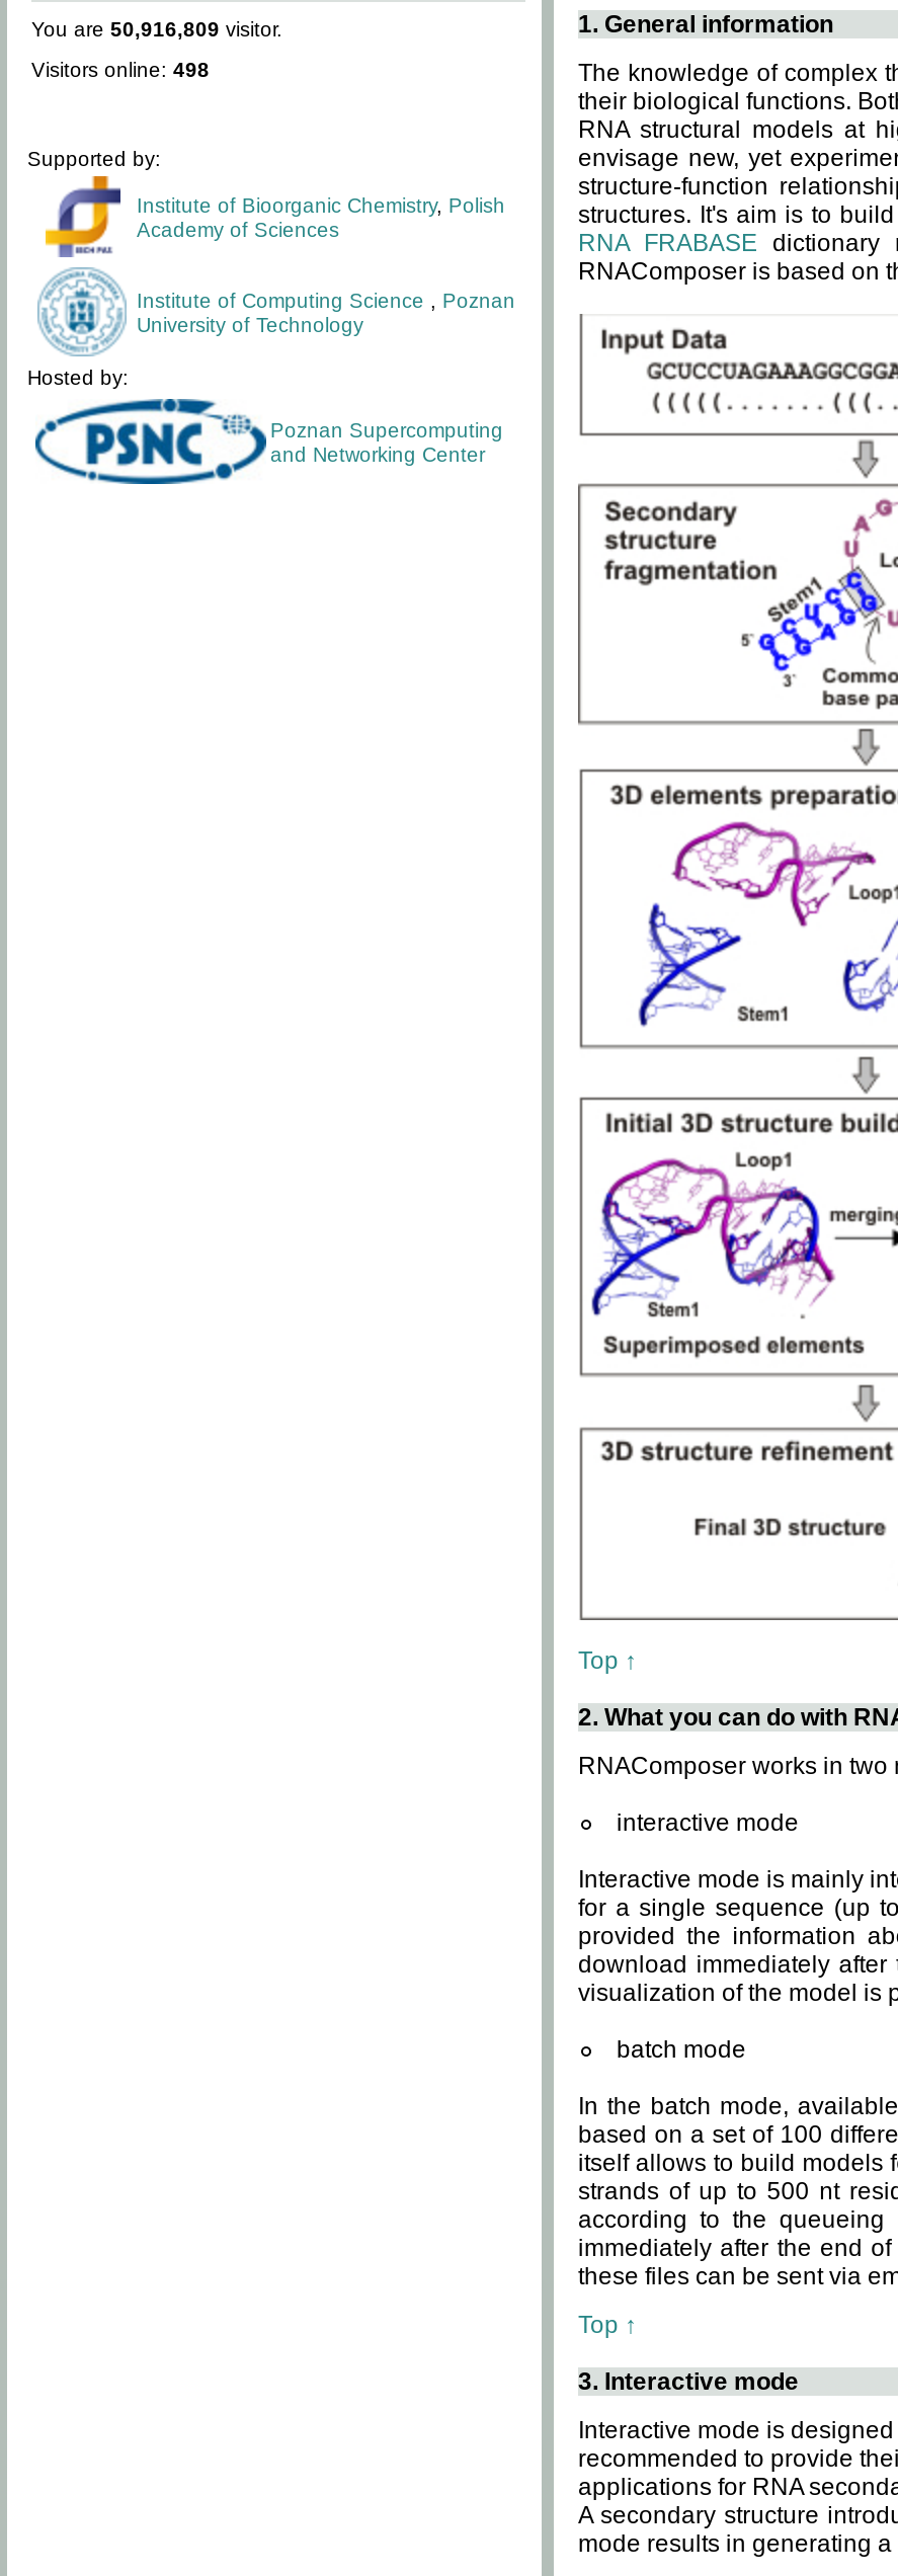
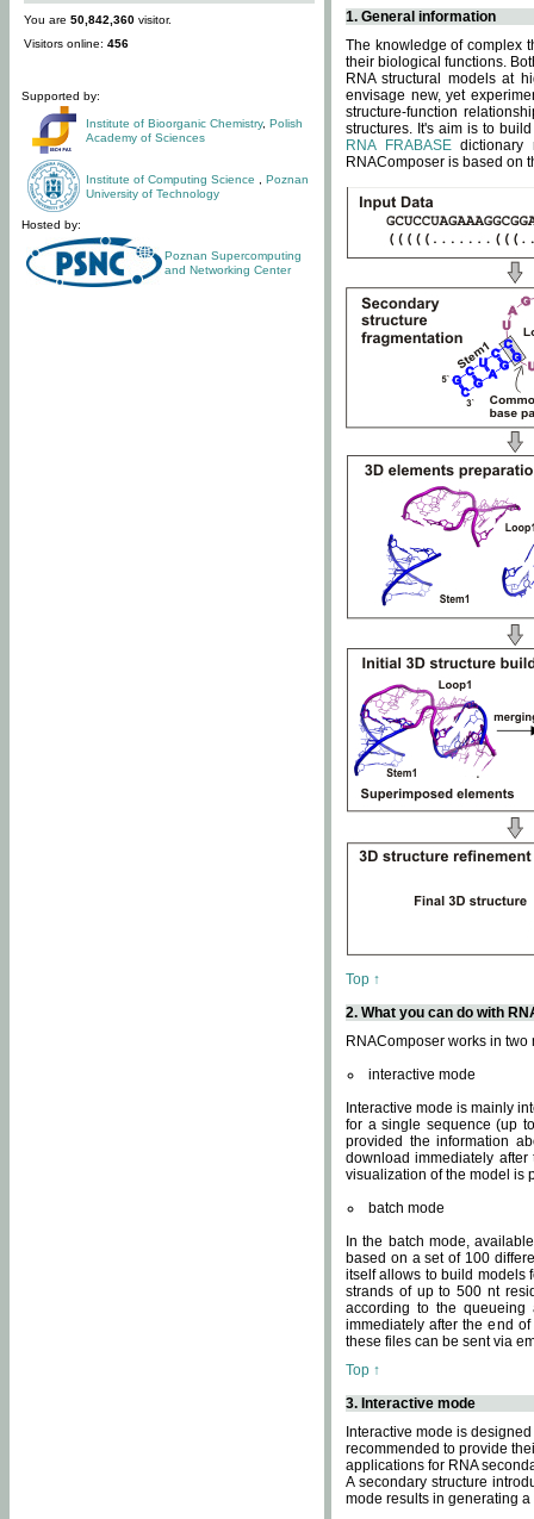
[31,18,282,41] You are 50,916,809 visitor. -> [24,13,172,26] You are 50,842,360 visitor.
[31,59,210,81] Visitors online: 498 -> [24,37,129,50] Visitors online: 456

